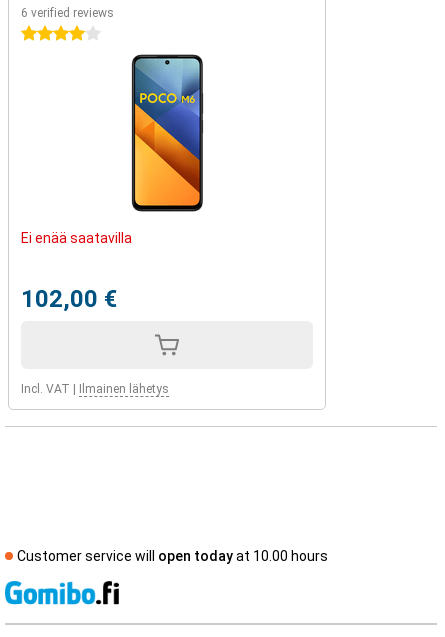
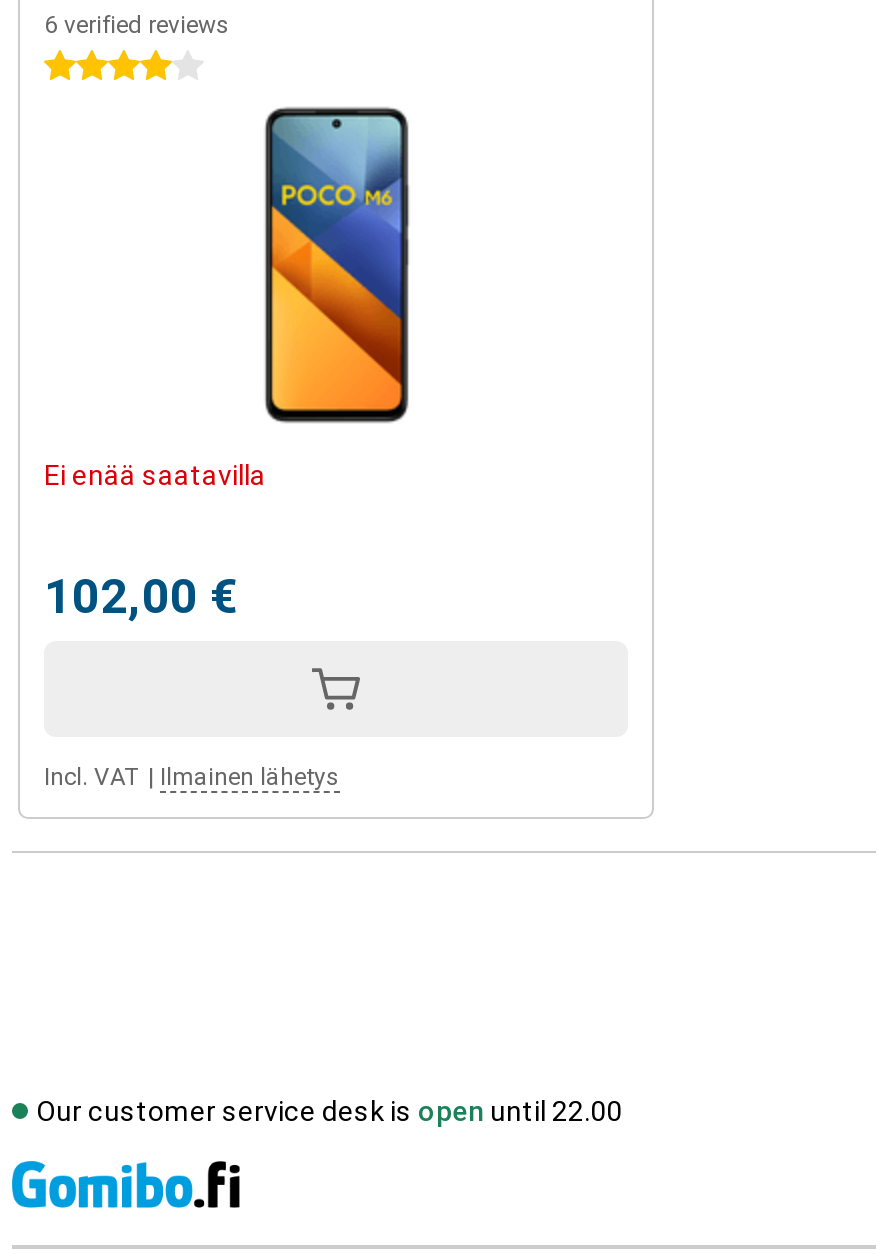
[17,548,328,564] Customer service will open today at 10.00 hours -> [36,1095,622,1127] Our customer service desk is open until 22.00

